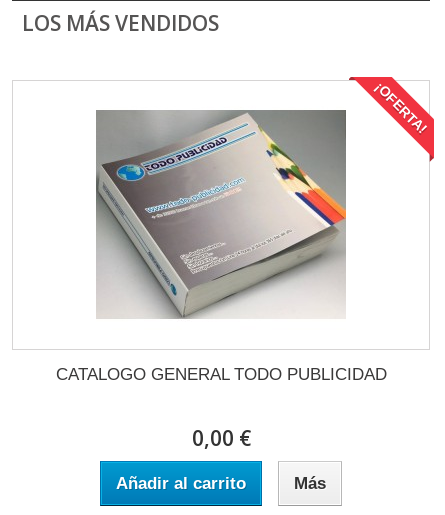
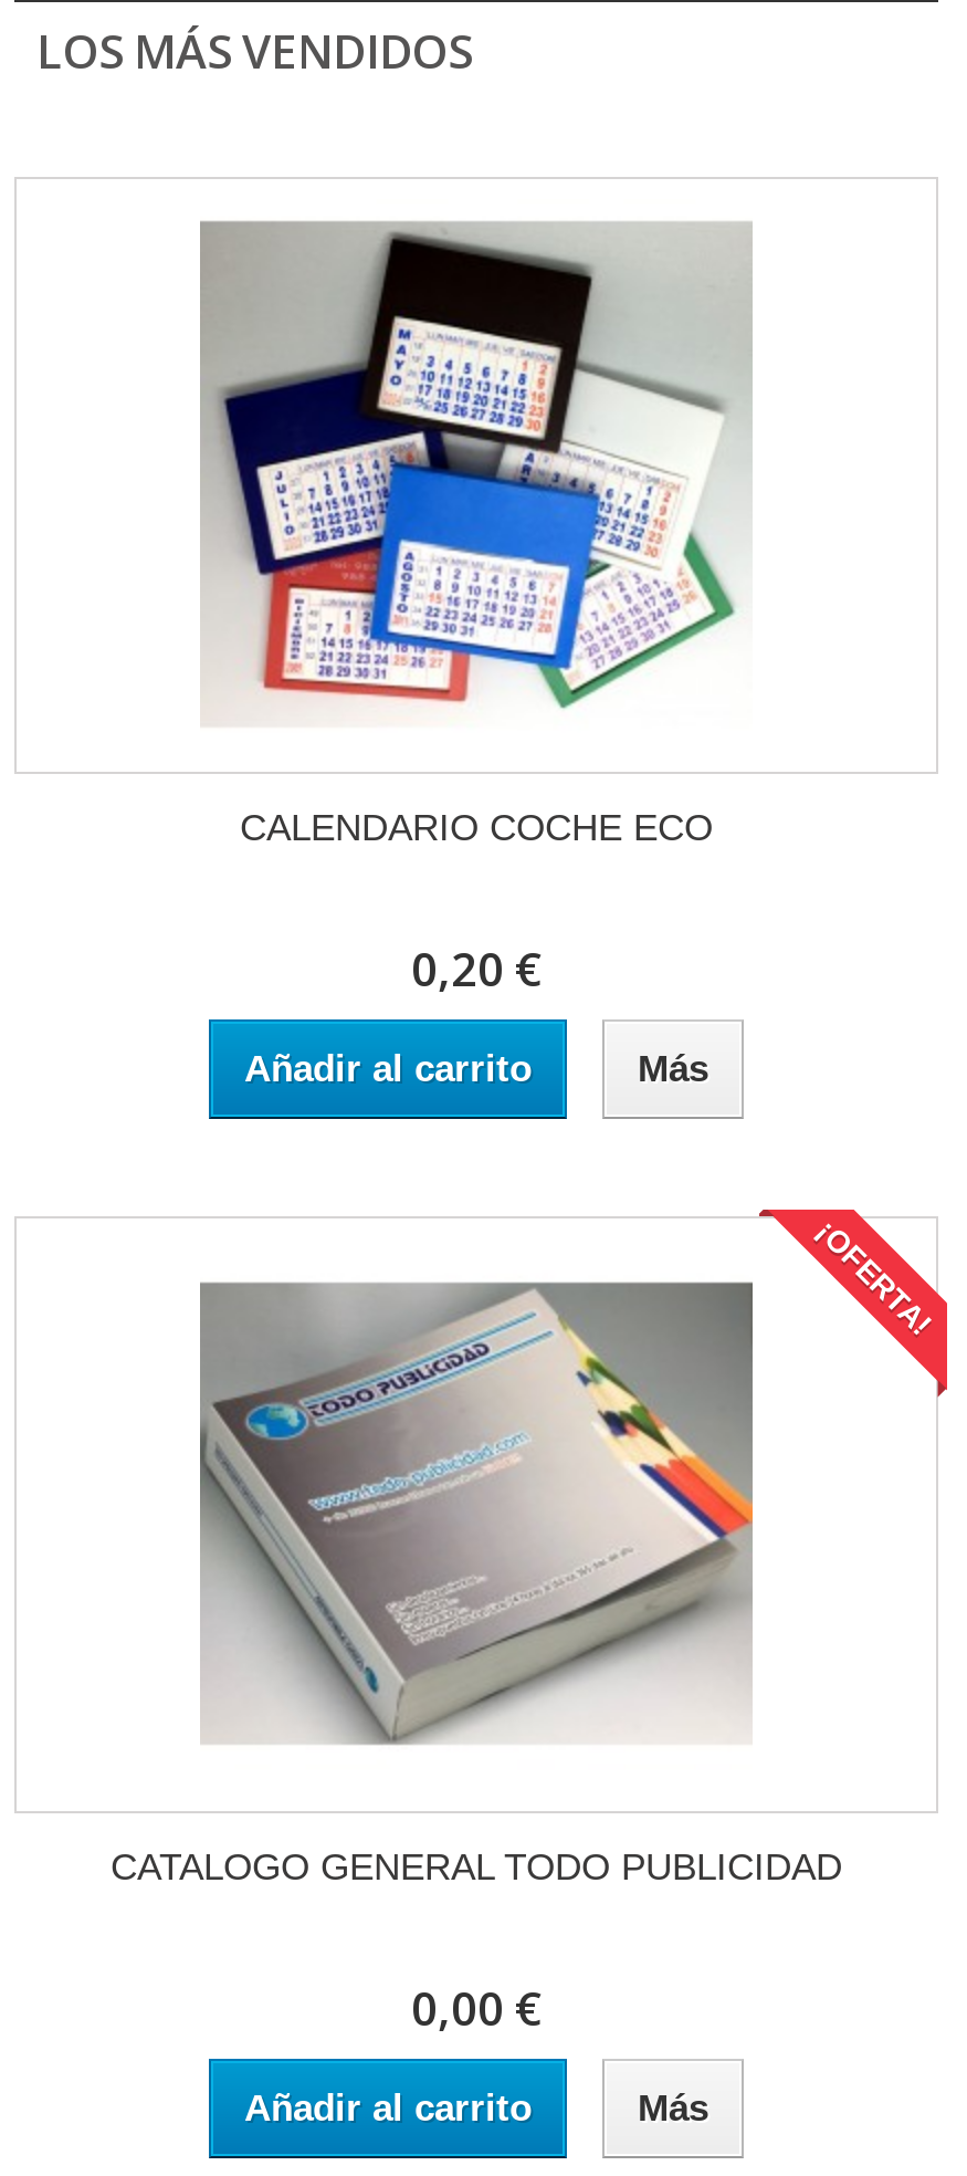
none -> [200,170,936,719] [image]
none -> [240,808,713,1091] CALENDARIO COCHE ECO | 0,20 € | Añadir al carrito | Más

